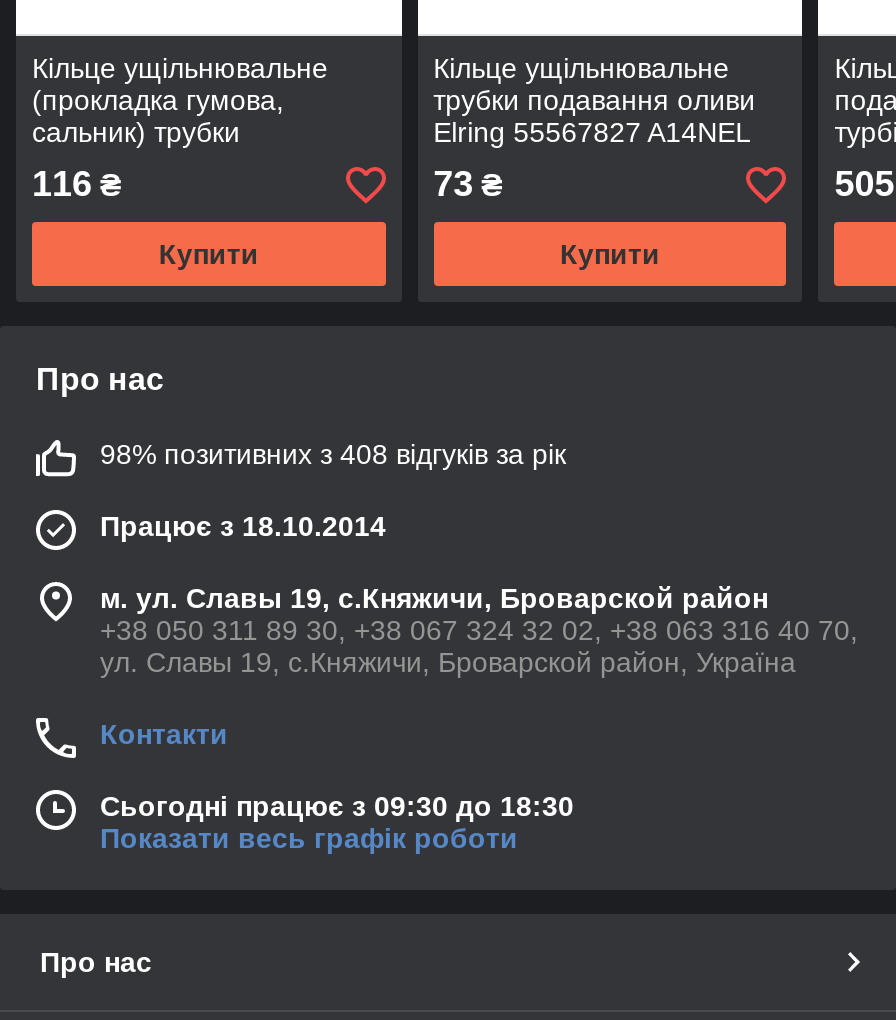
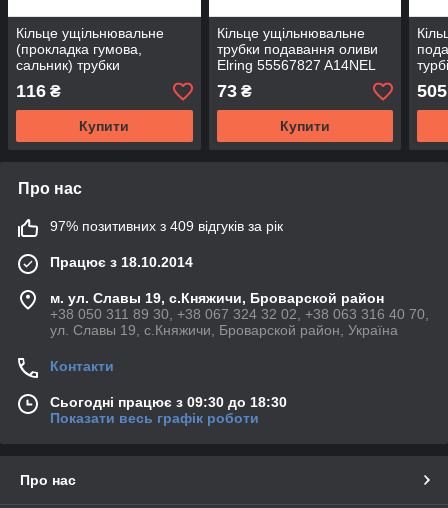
[100,439,566,471] 98% позитивних з 408 відгуків за рік -> [50,218,283,234] 97% позитивних з 409 відгуків за рік

